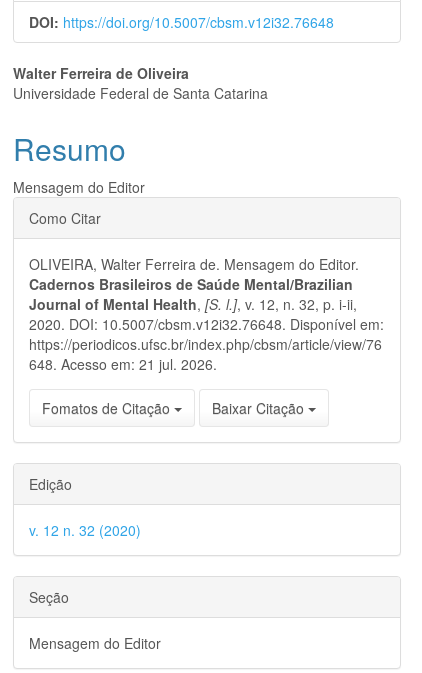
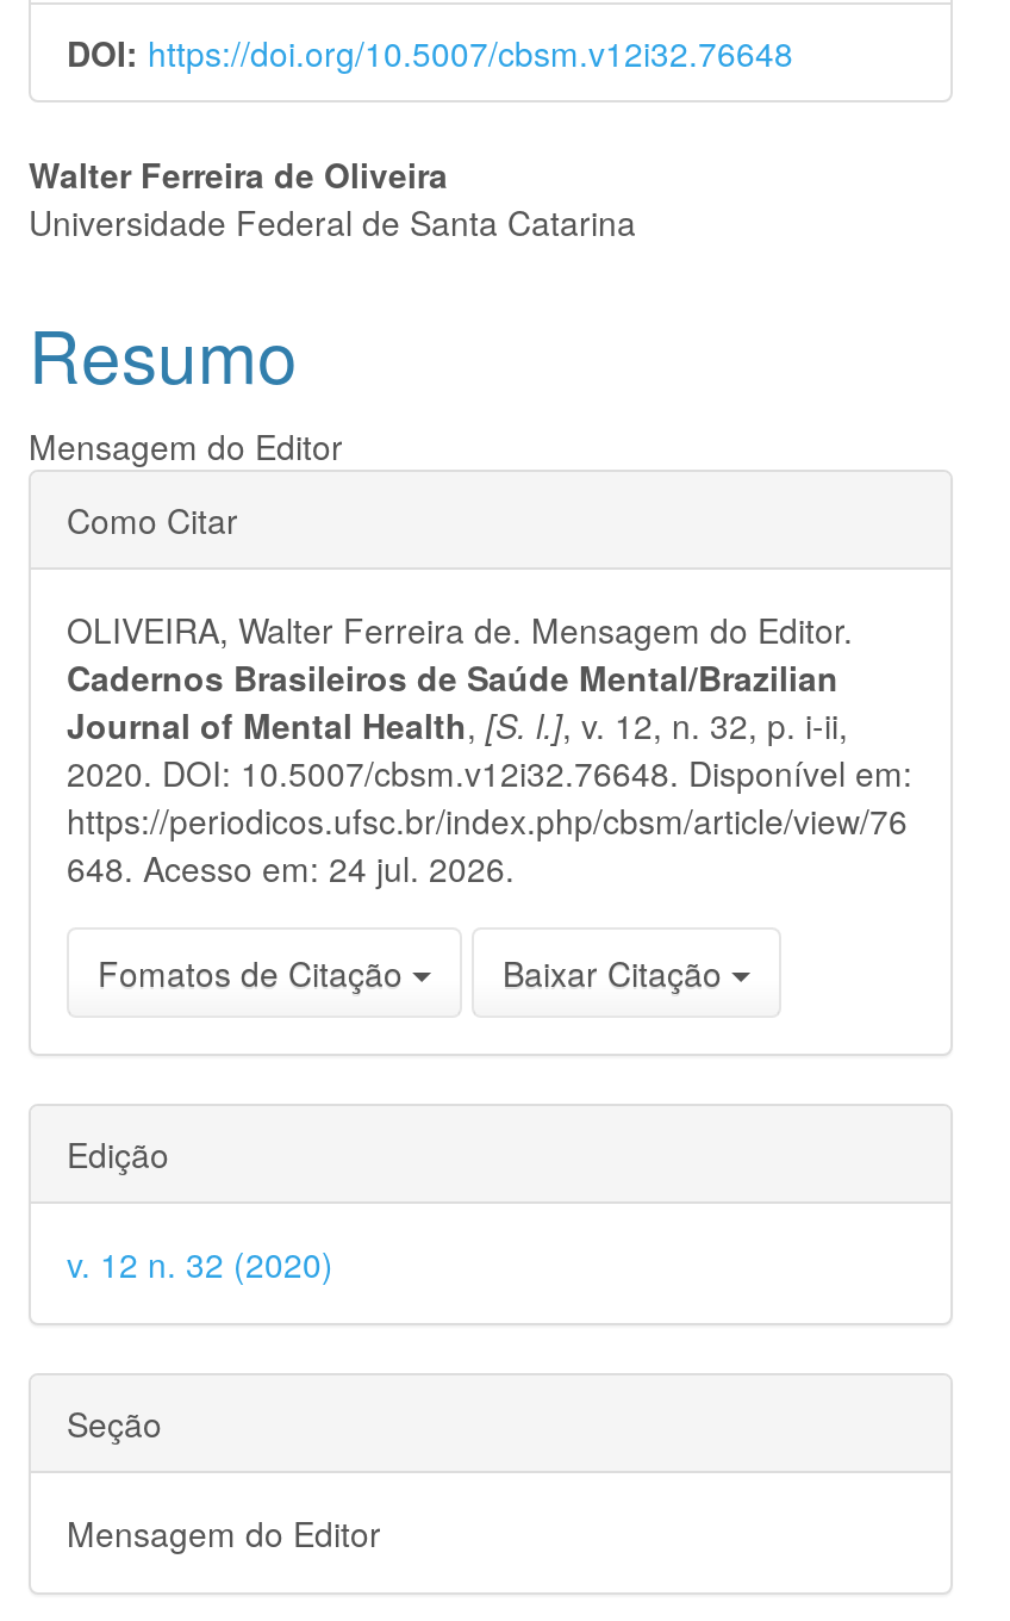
[29,354,217,374] 648. Acesso em: 21 jul. 2026. -> [67,844,515,892] 648. Acesso em: 24 jul. 2026.

